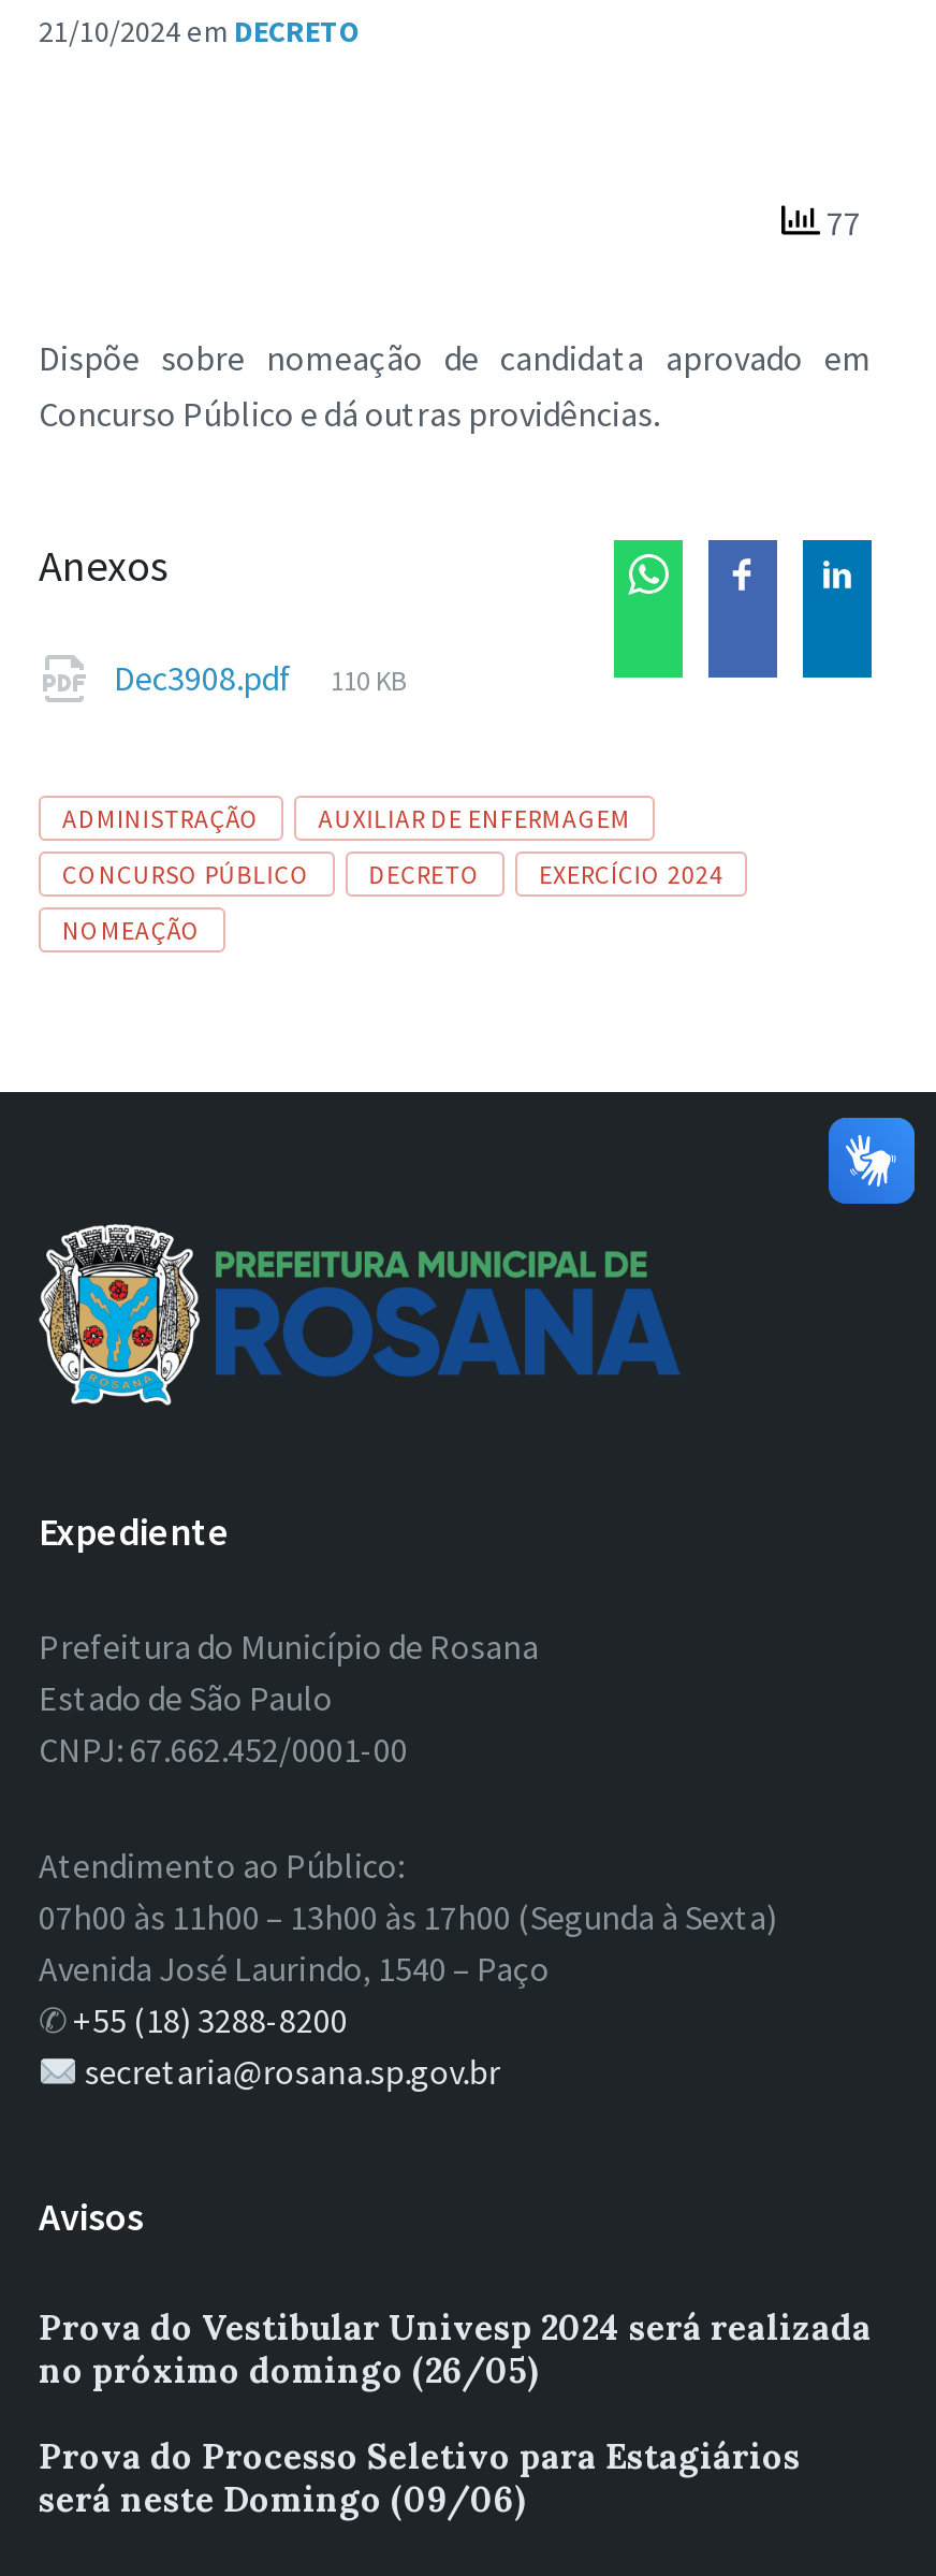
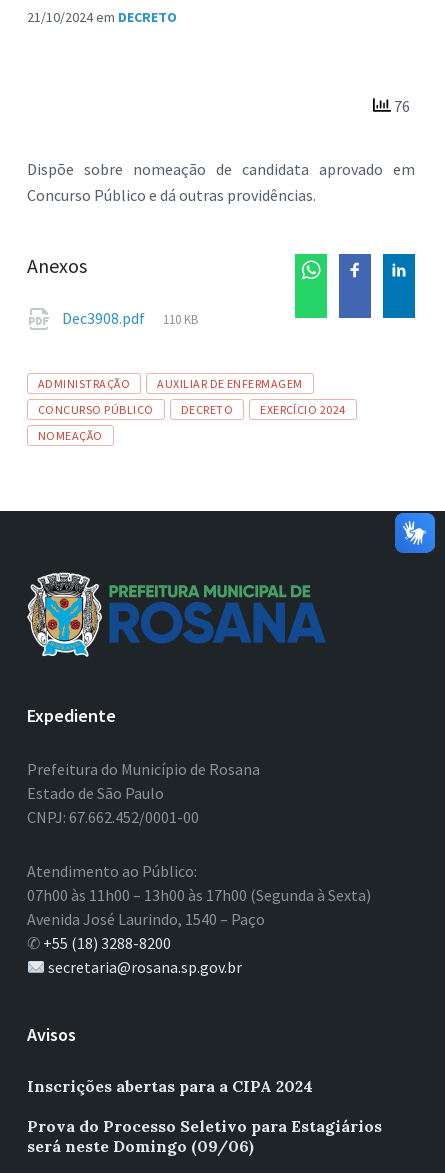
[820,201,861,244] 77 -> [391,96,410,116] 76
[827,1094,917,1206] [image] -> [394,512,436,563] [image]
[39,2306,872,2392] Prova do Vestibular Univesp 2024 será realizada | no próximo domingo (26/05) -> [27,1076,313,1096] Inscrições abertas para a CIPA 2024

